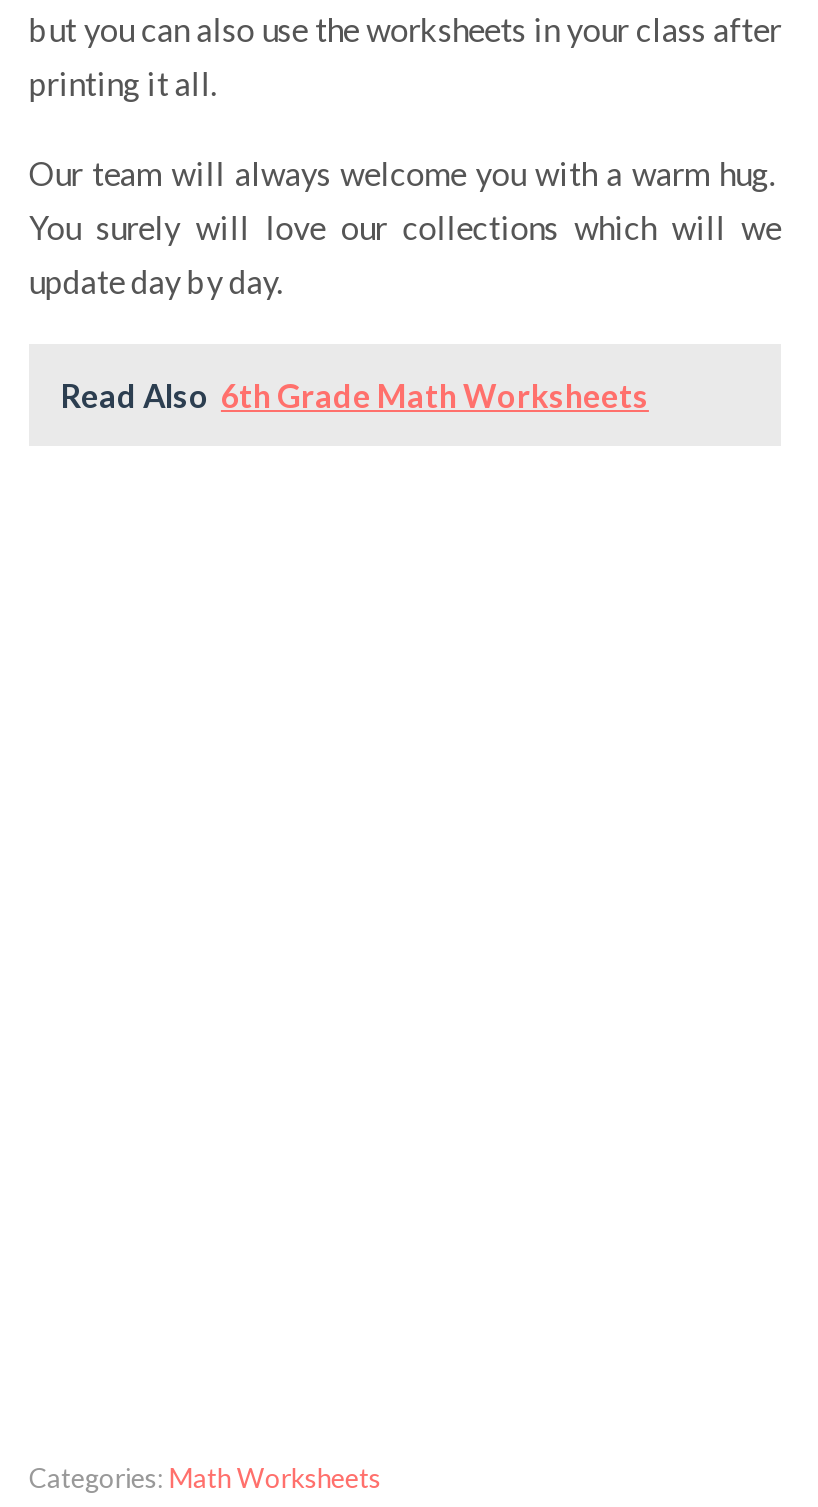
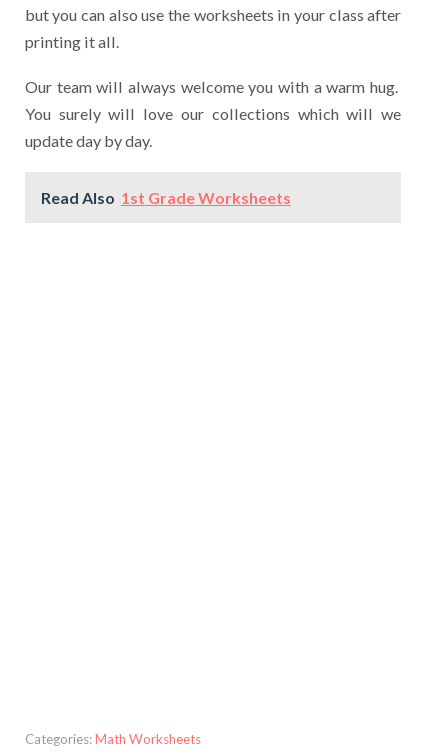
[61,376,649,414] Read Also 6th Grade Math Worksheets -> [41,188,291,207] Read Also 1st Grade Worksheets

